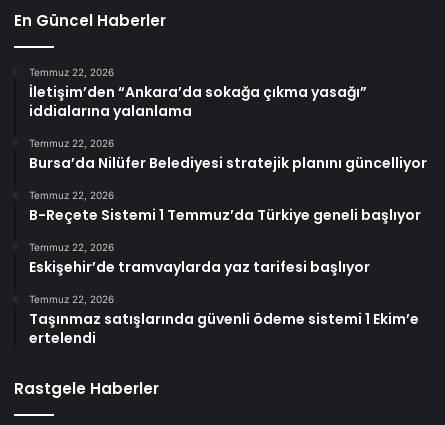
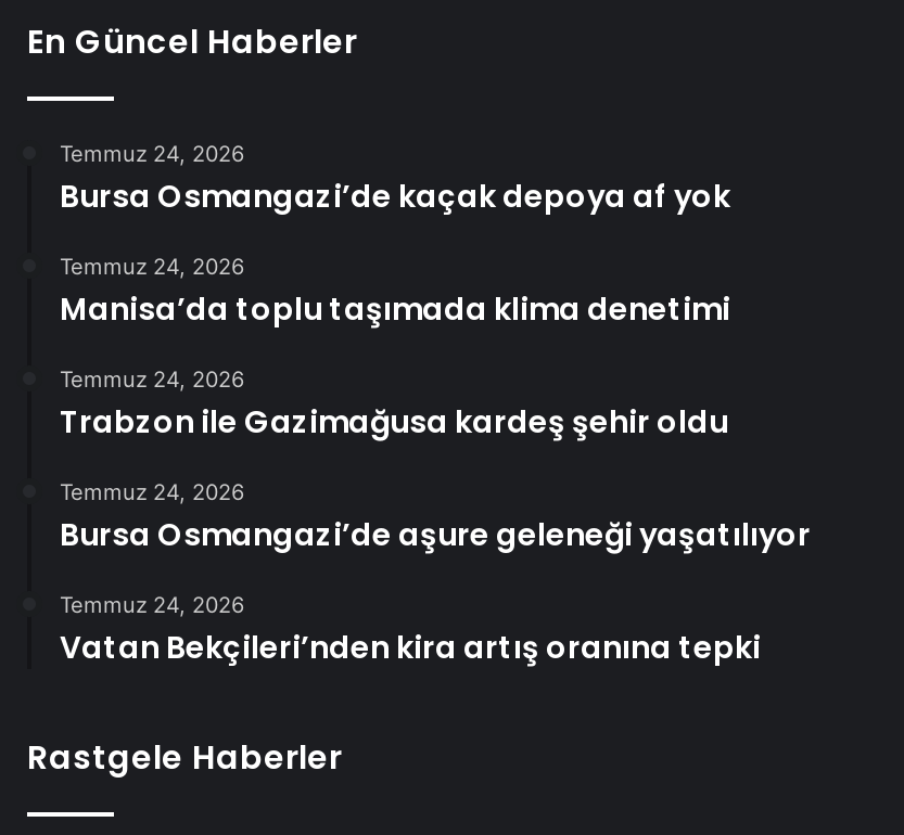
[29,66,367,121] Temmuz 22, 2026 | İletişim’den “Ankara’da sokağa çıkma yasağı” | iddialarına yalanlama -> [60,140,730,218] Temmuz 24, 2026 | Bursa Osmangazi’de kaçak depoya af yok
[29,137,427,173] Temmuz 22, 2026 | Bursa’da Nilüfer Belediyesi stratejik planını güncelliyor -> [60,253,730,331] Temmuz 24, 2026 | Manisa’da toplu taşımada klima denetimi
[29,189,421,225] Temmuz 22, 2026 | B-Reçete Sistemi 1 Temmuz’da Türkiye geneli başlıyor -> [60,366,728,444] Temmuz 24, 2026 | Trabzon ile Gazimağusa kardeş şehir oldu
[29,241,370,277] Temmuz 22, 2026 | Eskişehir’de tramvaylarda yaz tarifesi başlıyor -> [60,478,811,557] Temmuz 24, 2026 | Bursa Osmangazi’de aşure geleneği yaşatılıyor
[29,293,419,348] Temmuz 22, 2026 | Taşınmaz satışlarında güvenli ödeme sistemi 1 Ekim’e | ertelendi -> [60,591,761,669] Temmuz 24, 2026 | Vatan Bekçileri’nden kira artış oranına tepki

